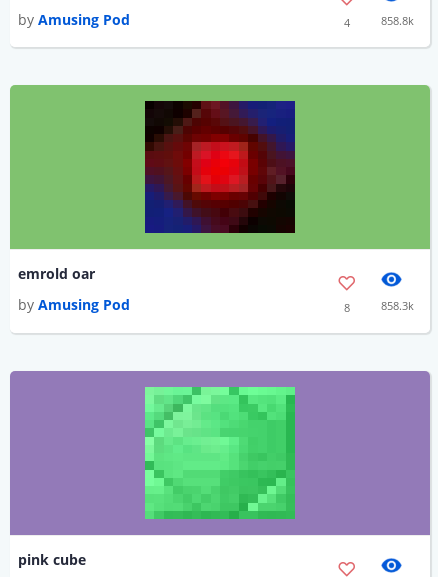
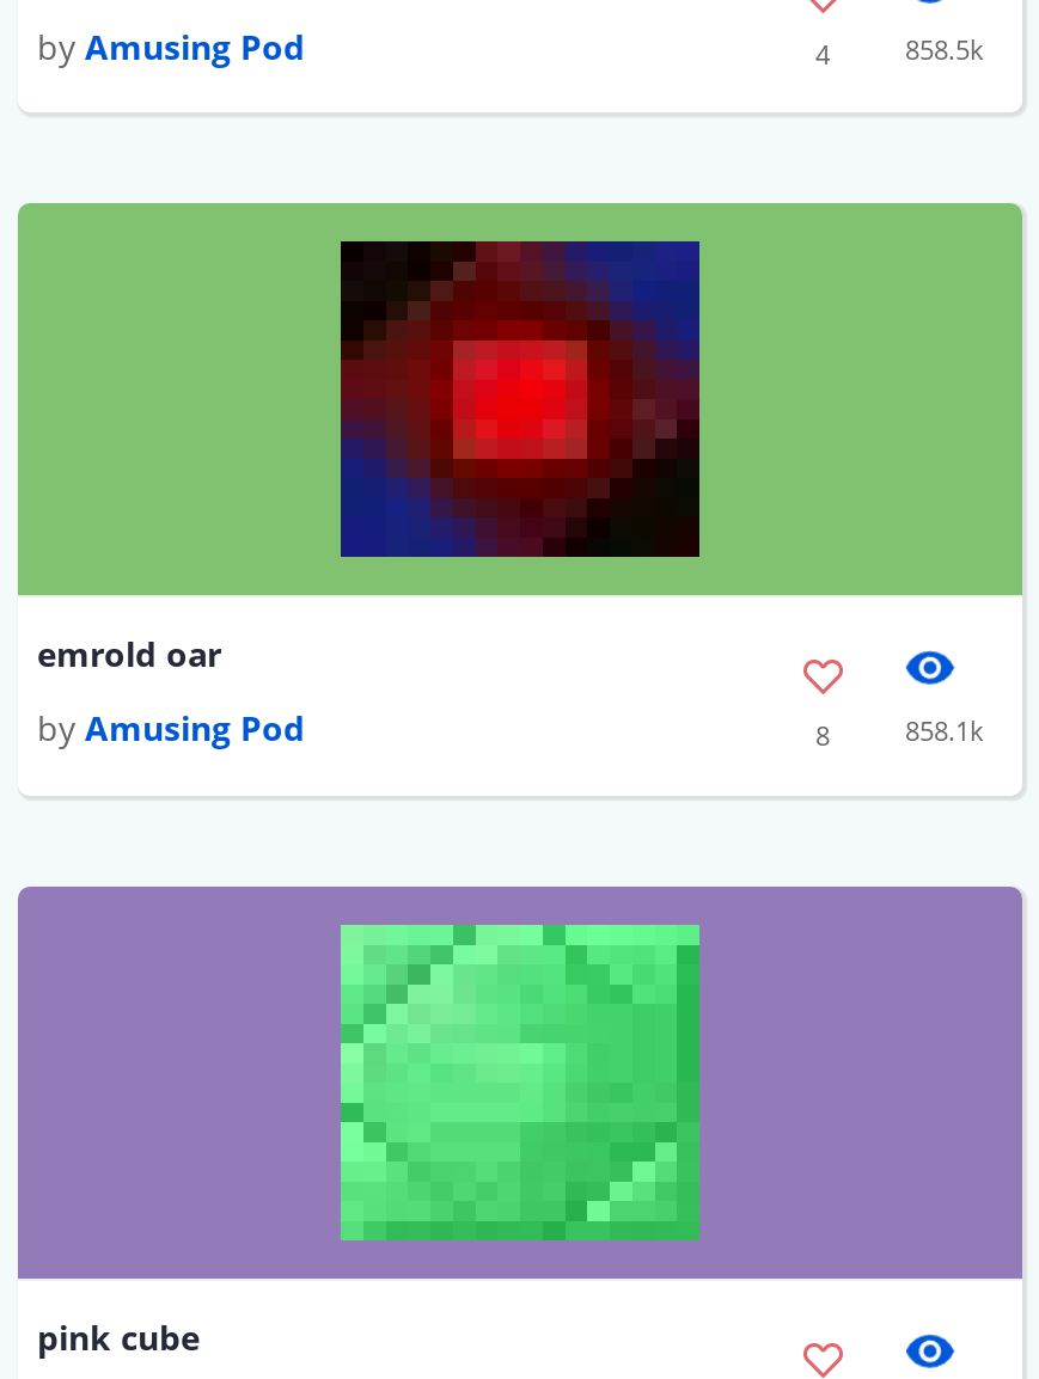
[381,13,414,28] 858.8k -> [905,31,984,67] 858.5k
[381,298,414,313] 858.3k -> [905,713,984,749] 858.1k

